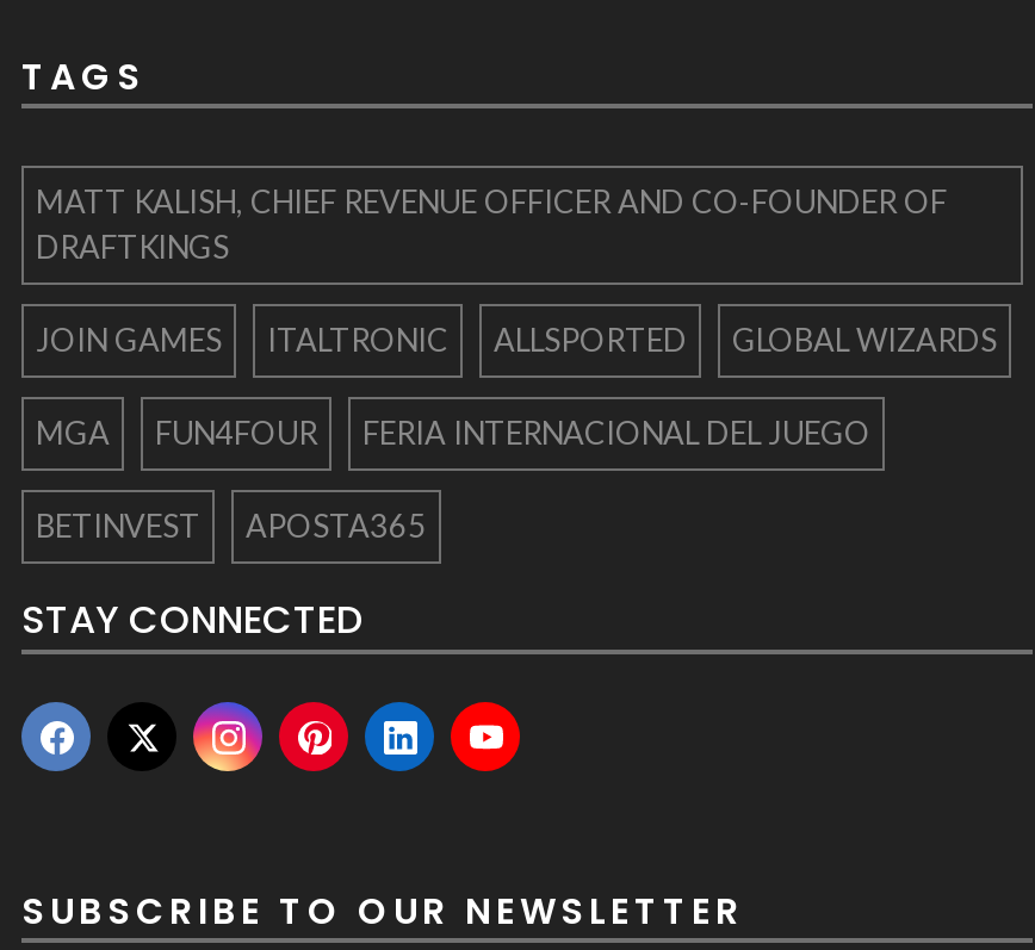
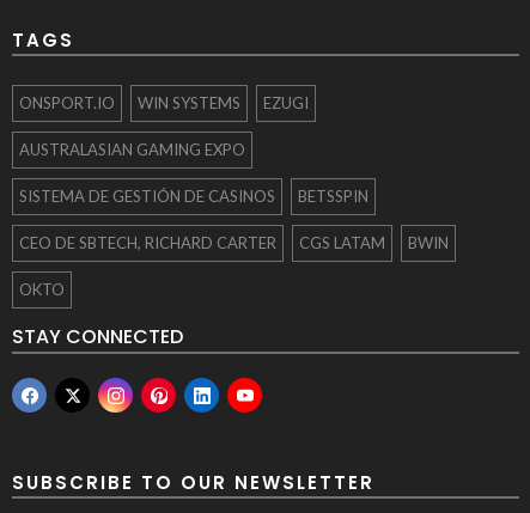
[36,183,997,546] MATT KALISH, CHIEF REVENUE OFFICER AND CO-FOUNDER OF | DRAFTKINGS | JOIN GAMES | ITALTRONIC | ALLSPORTED | GLOBAL WIZARDS | MGA | FUN4FOUR | FERIA INTERNACIONAL DEL JUEGO | BETINVEST | APOSTA365 -> [19,94,449,299] ONSPORT.IO | WIN SYSTEMS | EZUGI | AUSTRALASIAN GAMING EXPO | SISTEMA DE GESTIÓN DE CASINOS | BETSSPIN | CEO DE SBTECH, RICHARD CARTER | CGS LATAM | BWIN | OKTO

